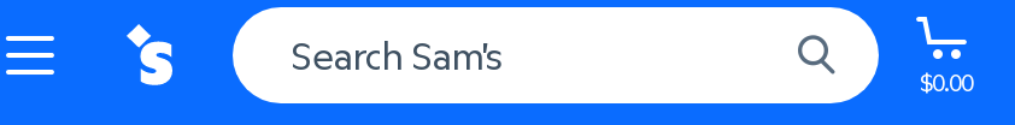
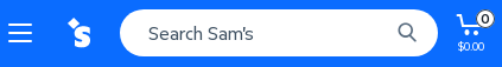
none -> [480,8,490,28] 0

